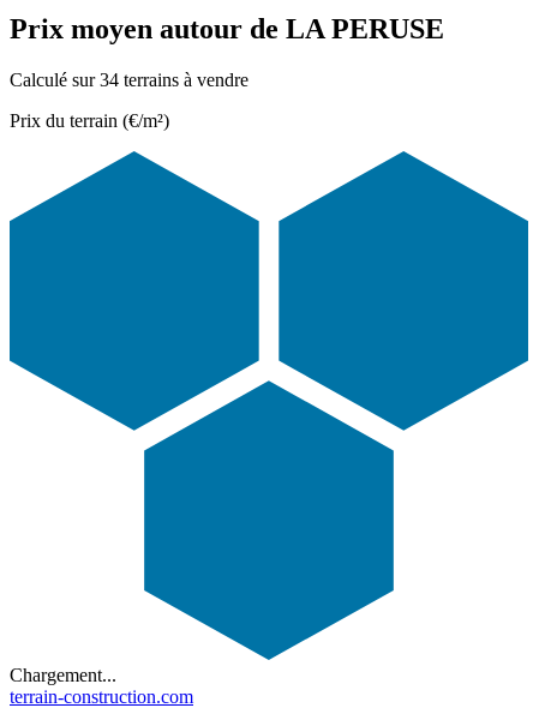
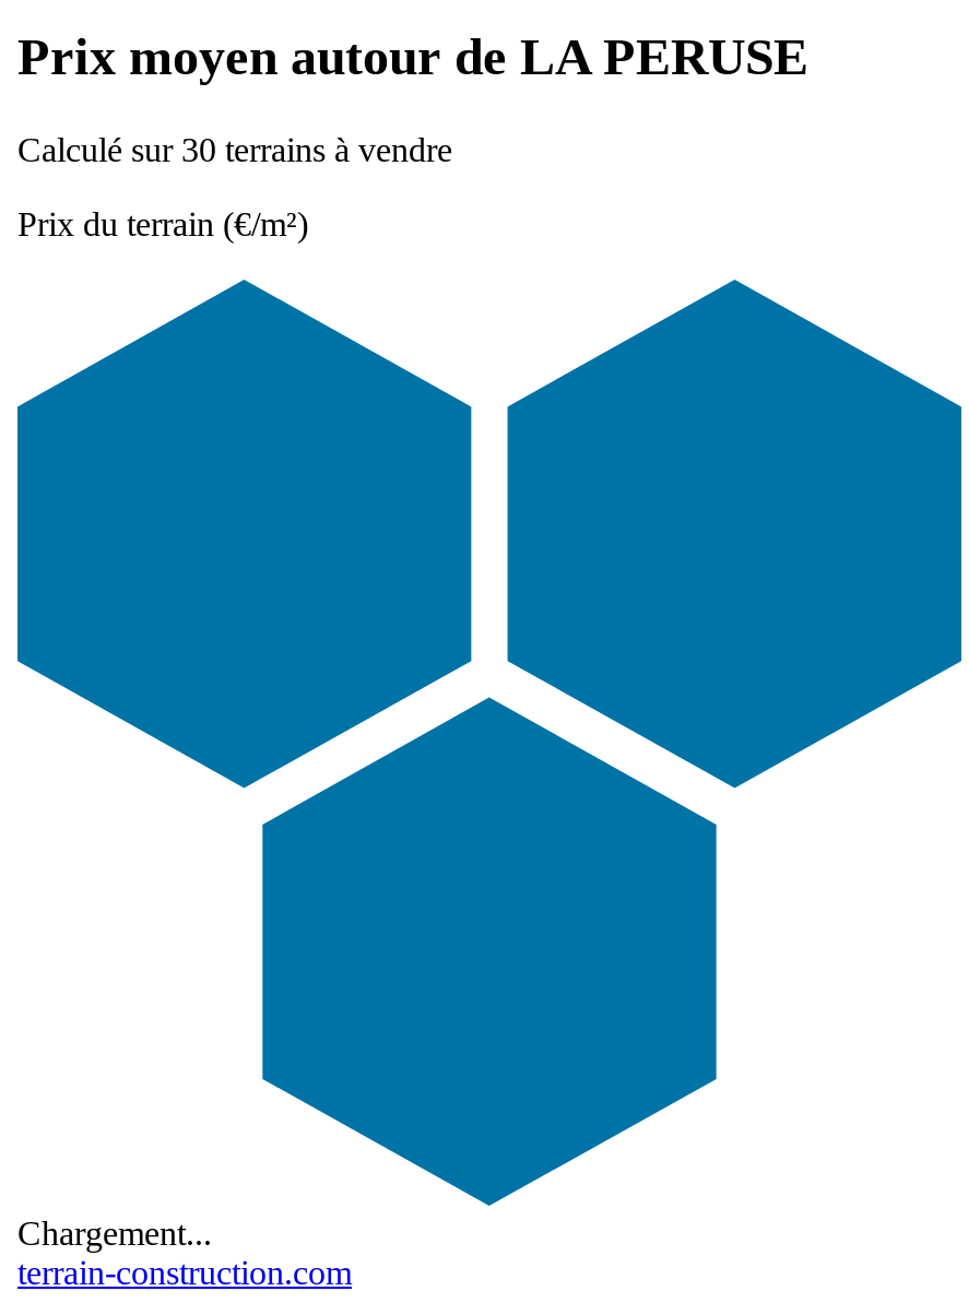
[10,69,248,90] Calculé sur 34 terrains à vendre -> [17,131,452,168] Calculé sur 30 terrains à vendre

